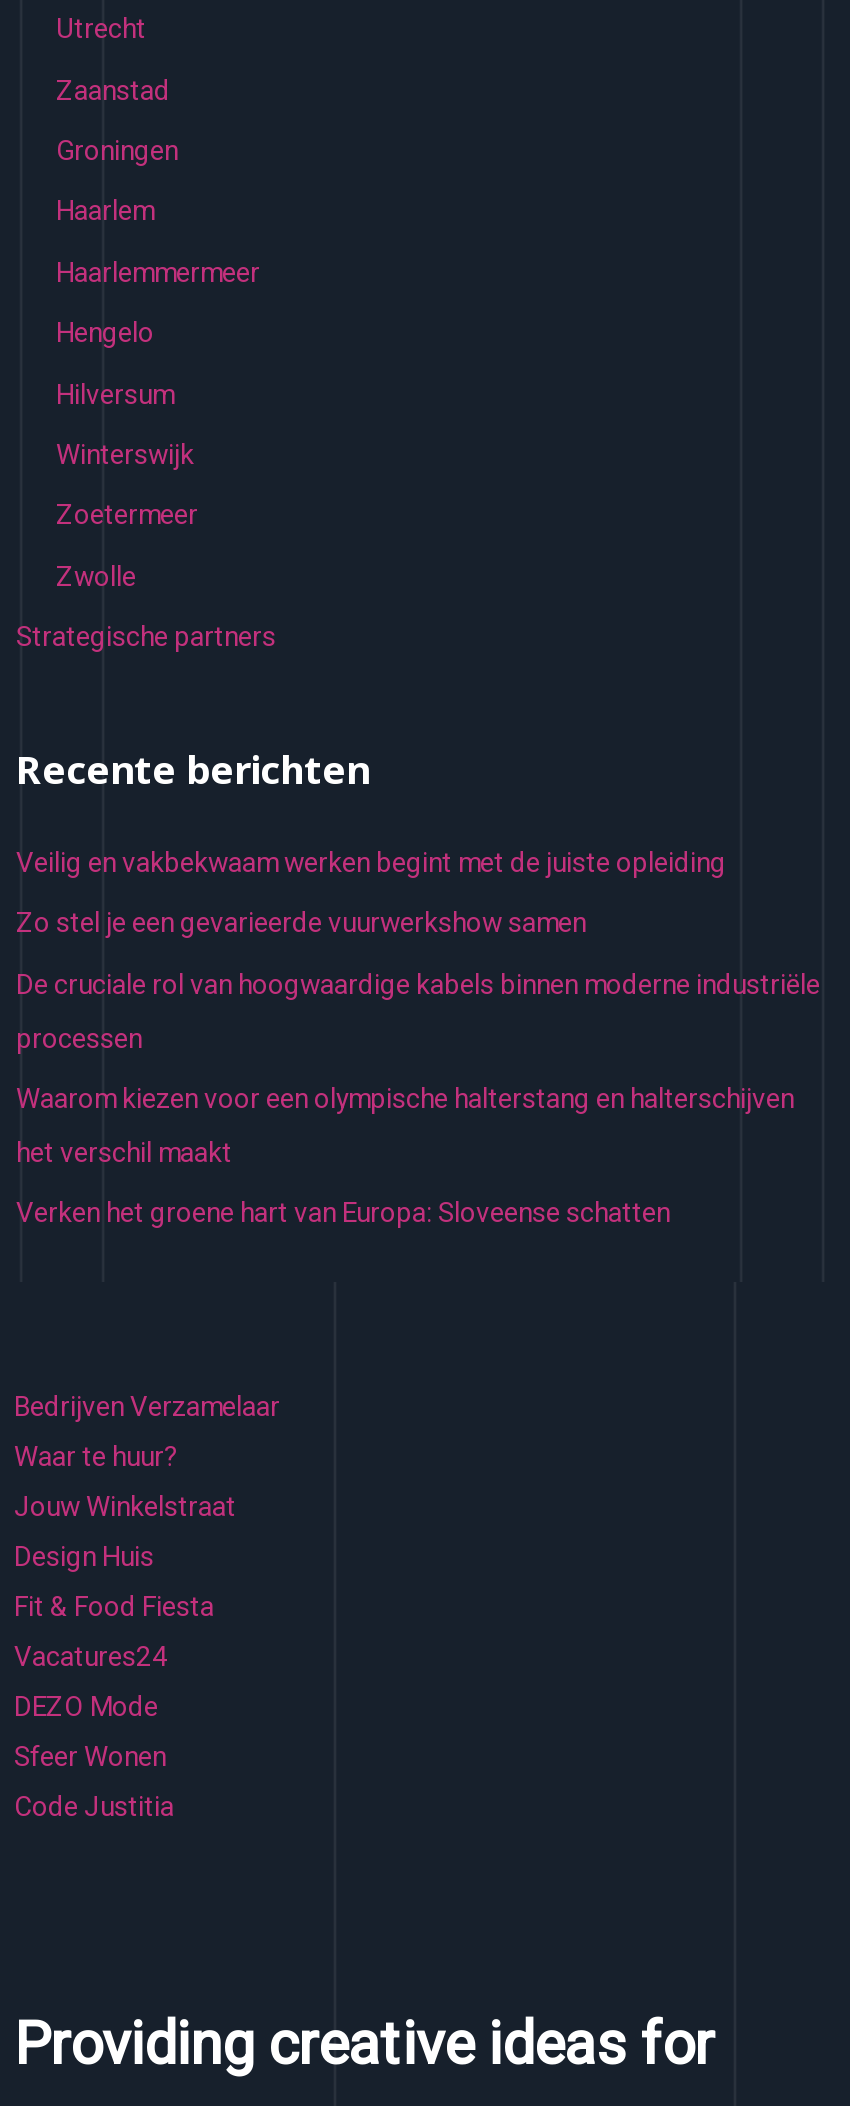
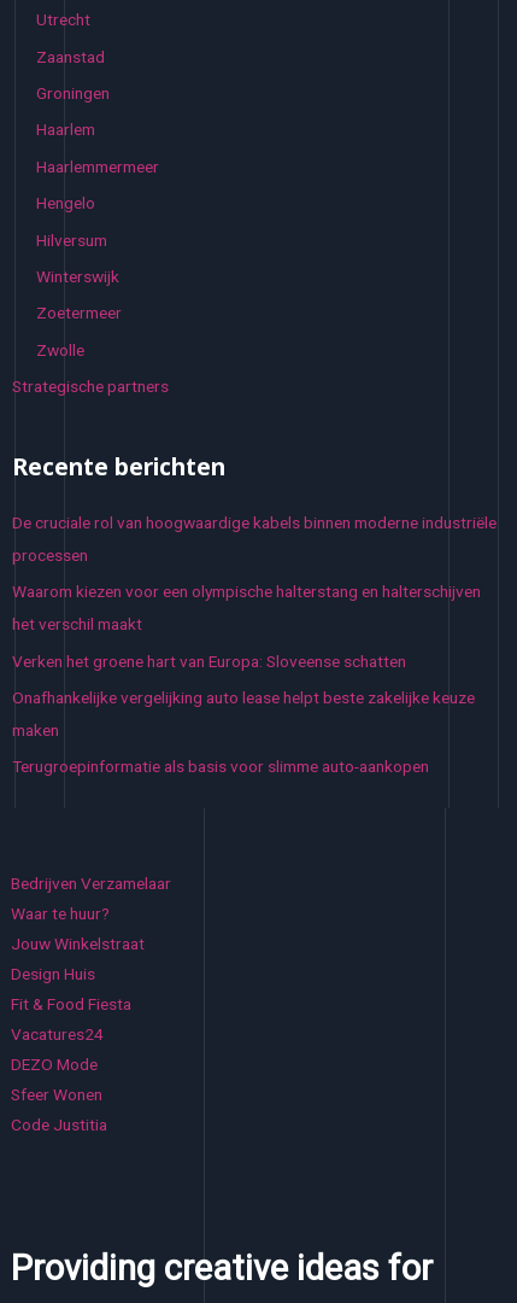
[16,845,726,938] Veilig en vakbekwaam werken begint met de juiste opleiding | Zo stel je een gevarieerde vuurwerkshow samen -> none
moved [16,967,820,1229] -> [12,512,497,670]: De cruciale rol van hoogwaardige kabels binnen moderne industriële | processen | Waarom kiezen voor een olympische halterstang en halterschijven | het verschil maakt | Verken het groene hart van Europa: Sloveense schatten
none -> [12,688,475,776] Onafhankelijke vergelijking auto lease helpt beste zakelijke keuze | maken | Terugroepinformatie als basis voor slimme auto-aankopen

